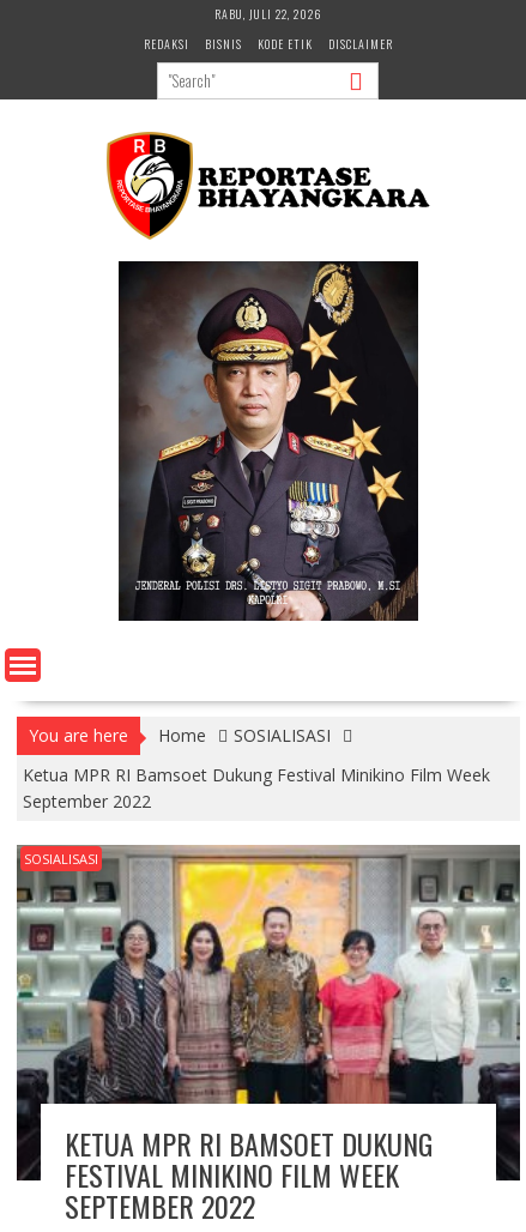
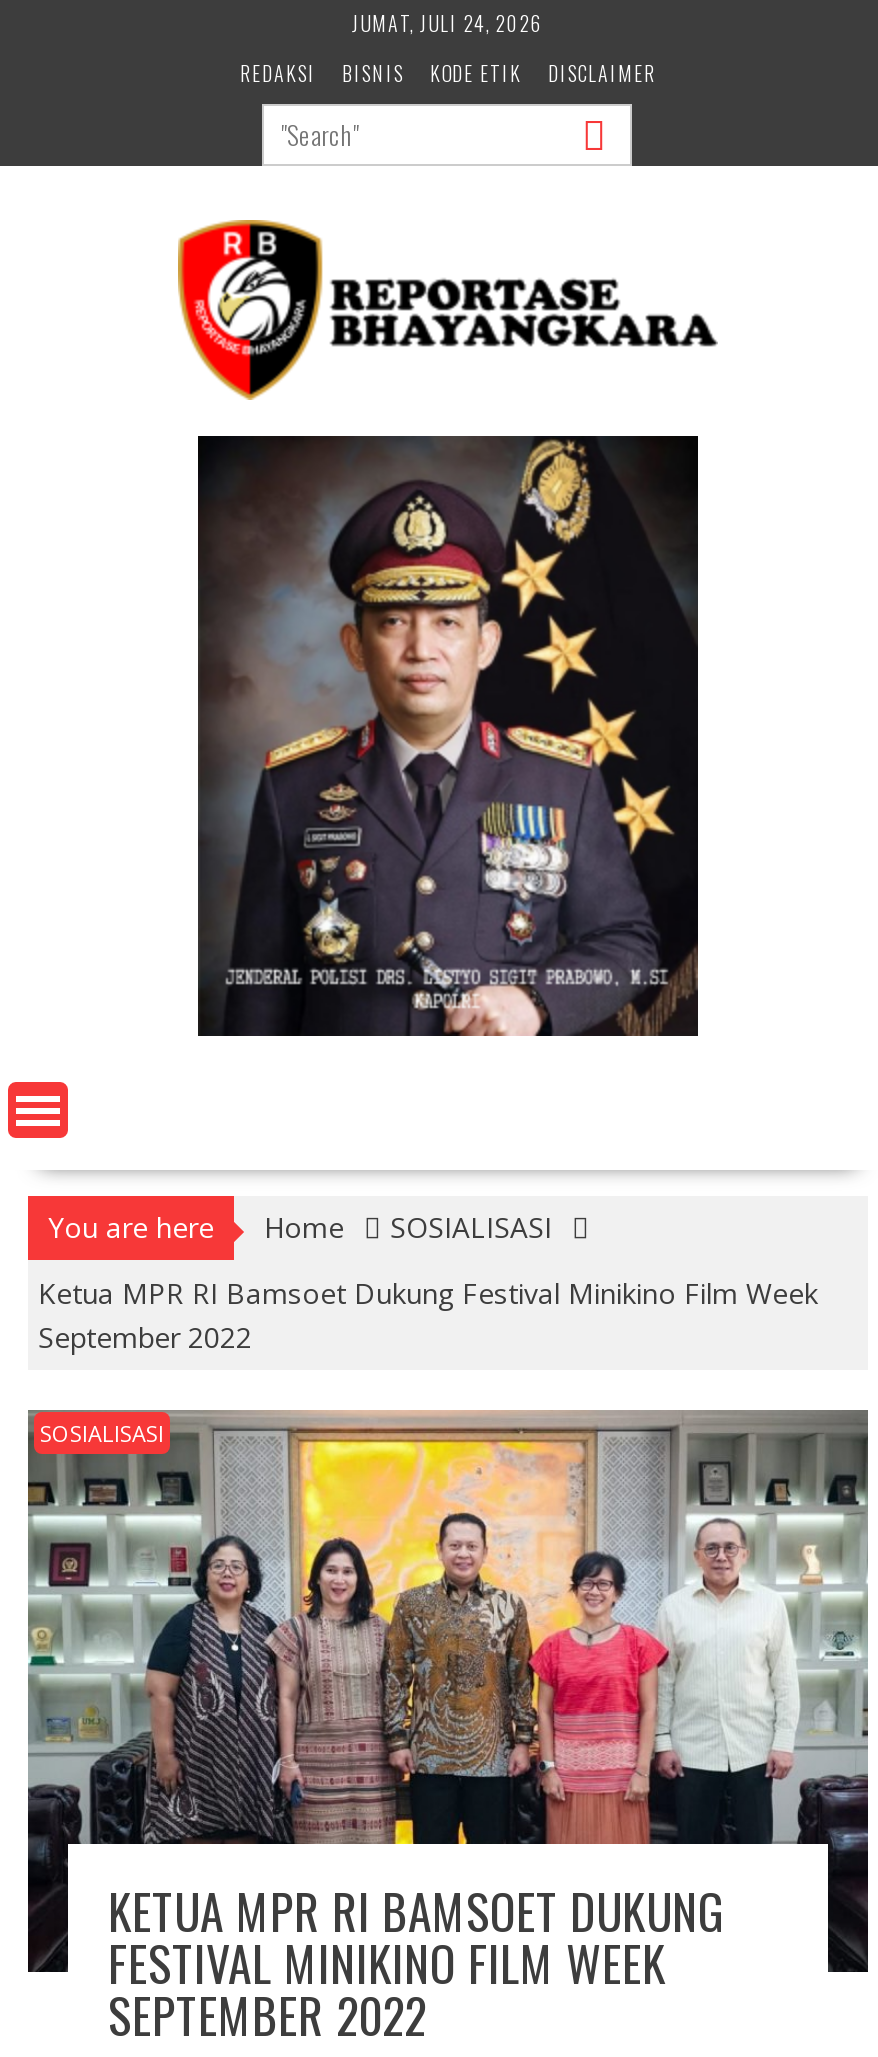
[214,5,322,23] RABU, JULI 22, 2026 -> [352,8,544,38] JUMAT, JULI 24, 2026

